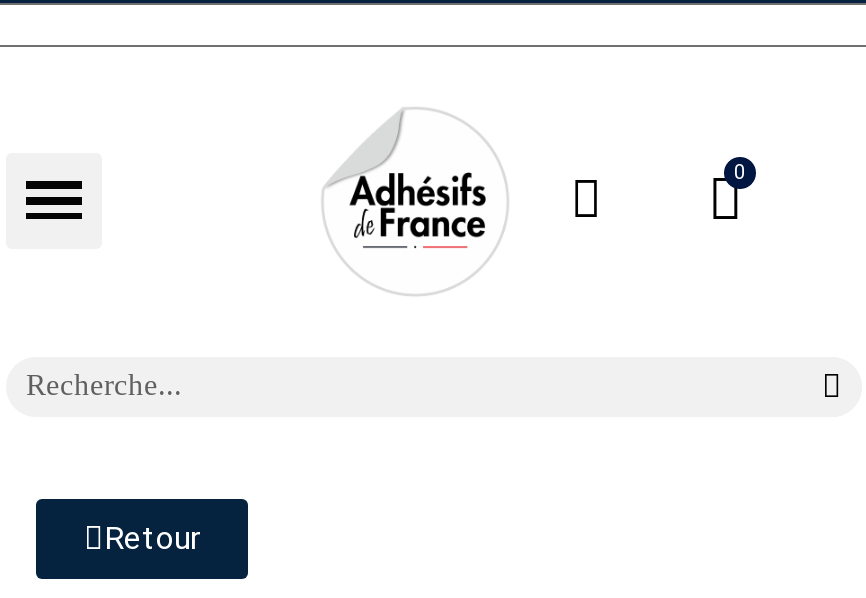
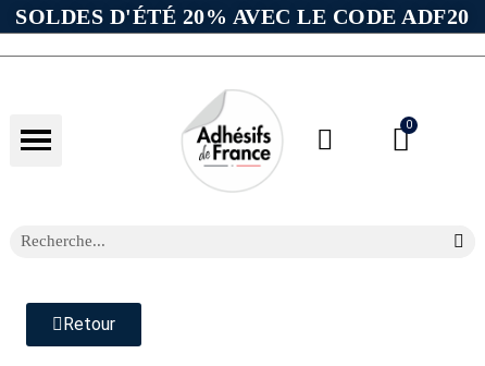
none -> [15,4,470,28] SOLDES D'ÉTÉ 20% AVEC LE CODE ADF20

